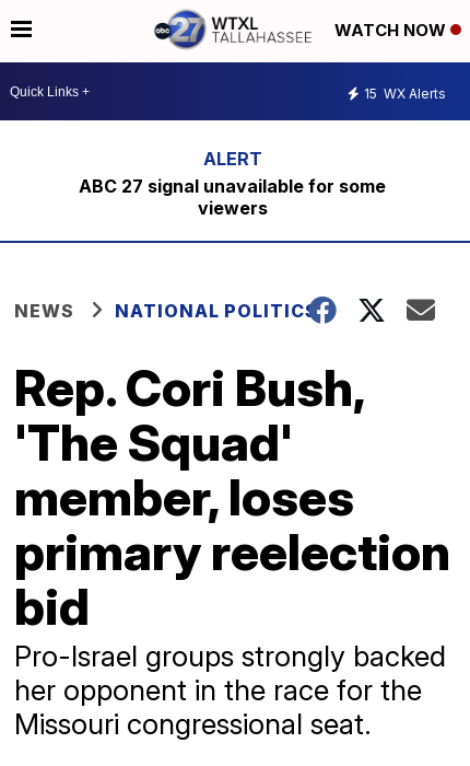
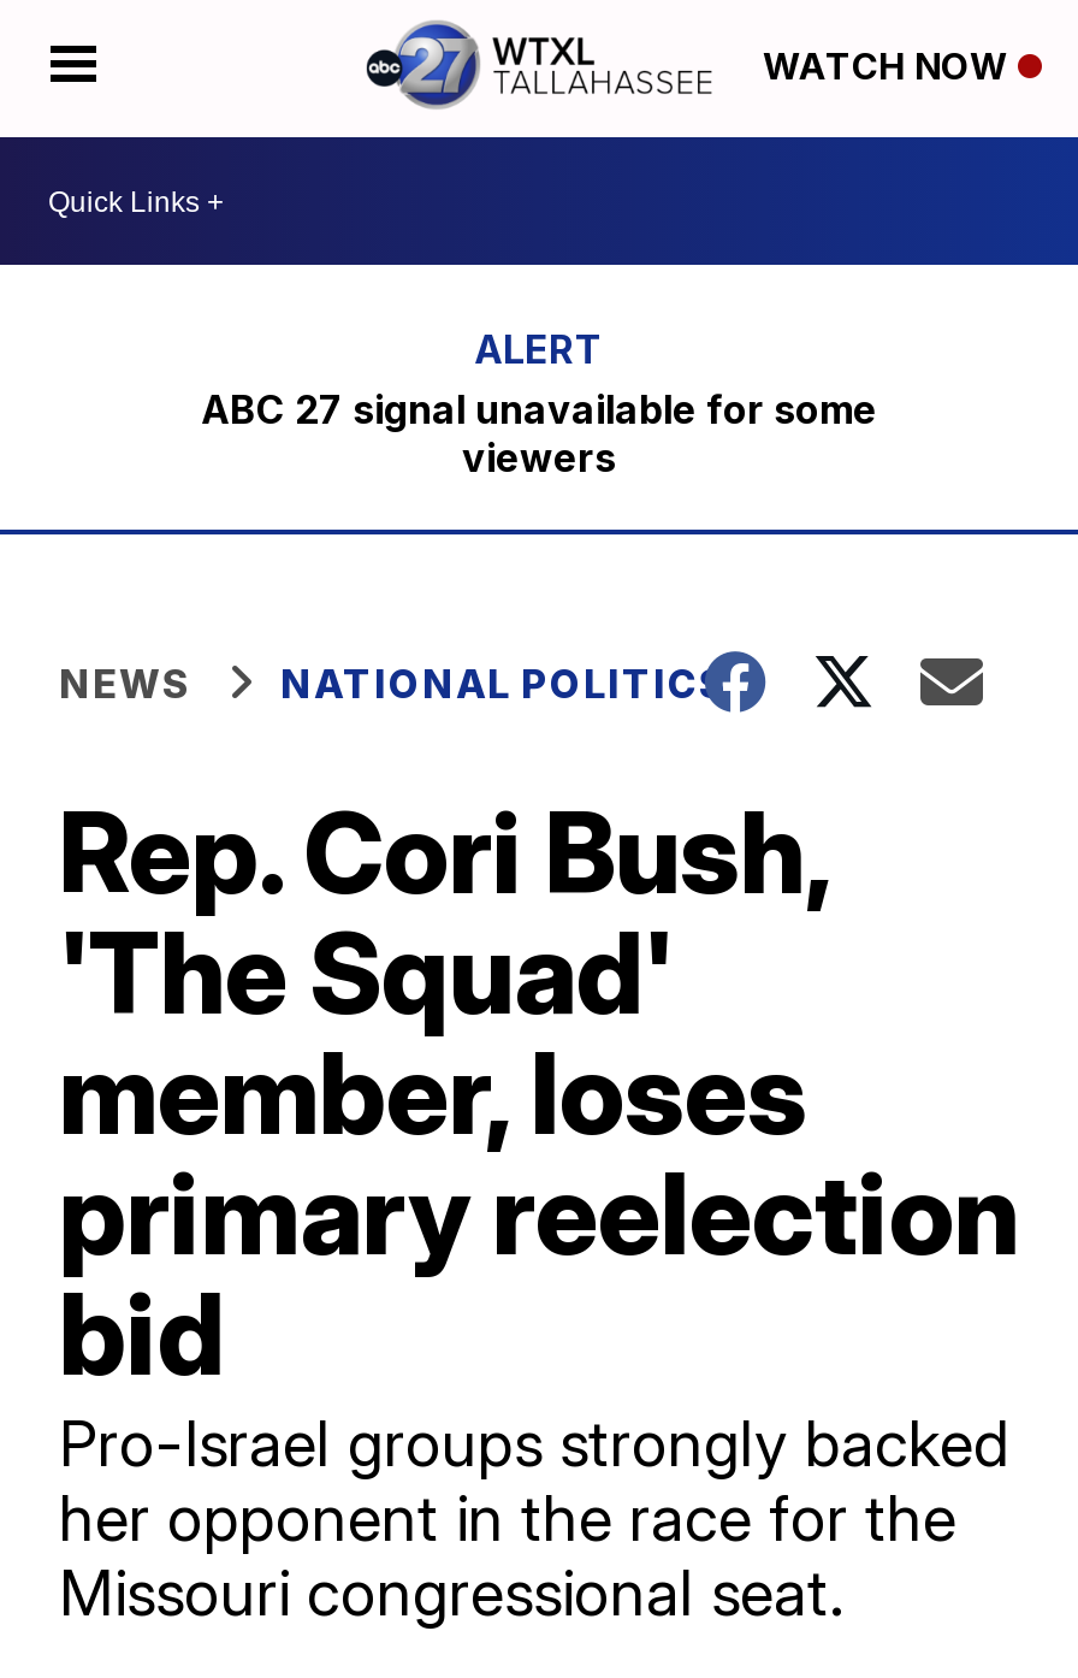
[364,85,446,101] 15 WX Alerts -> none

